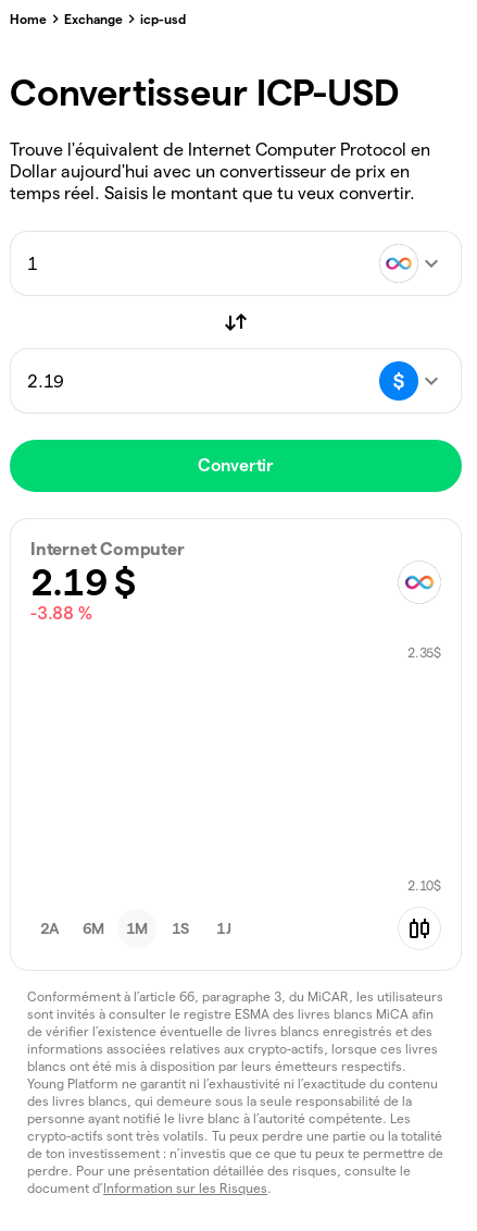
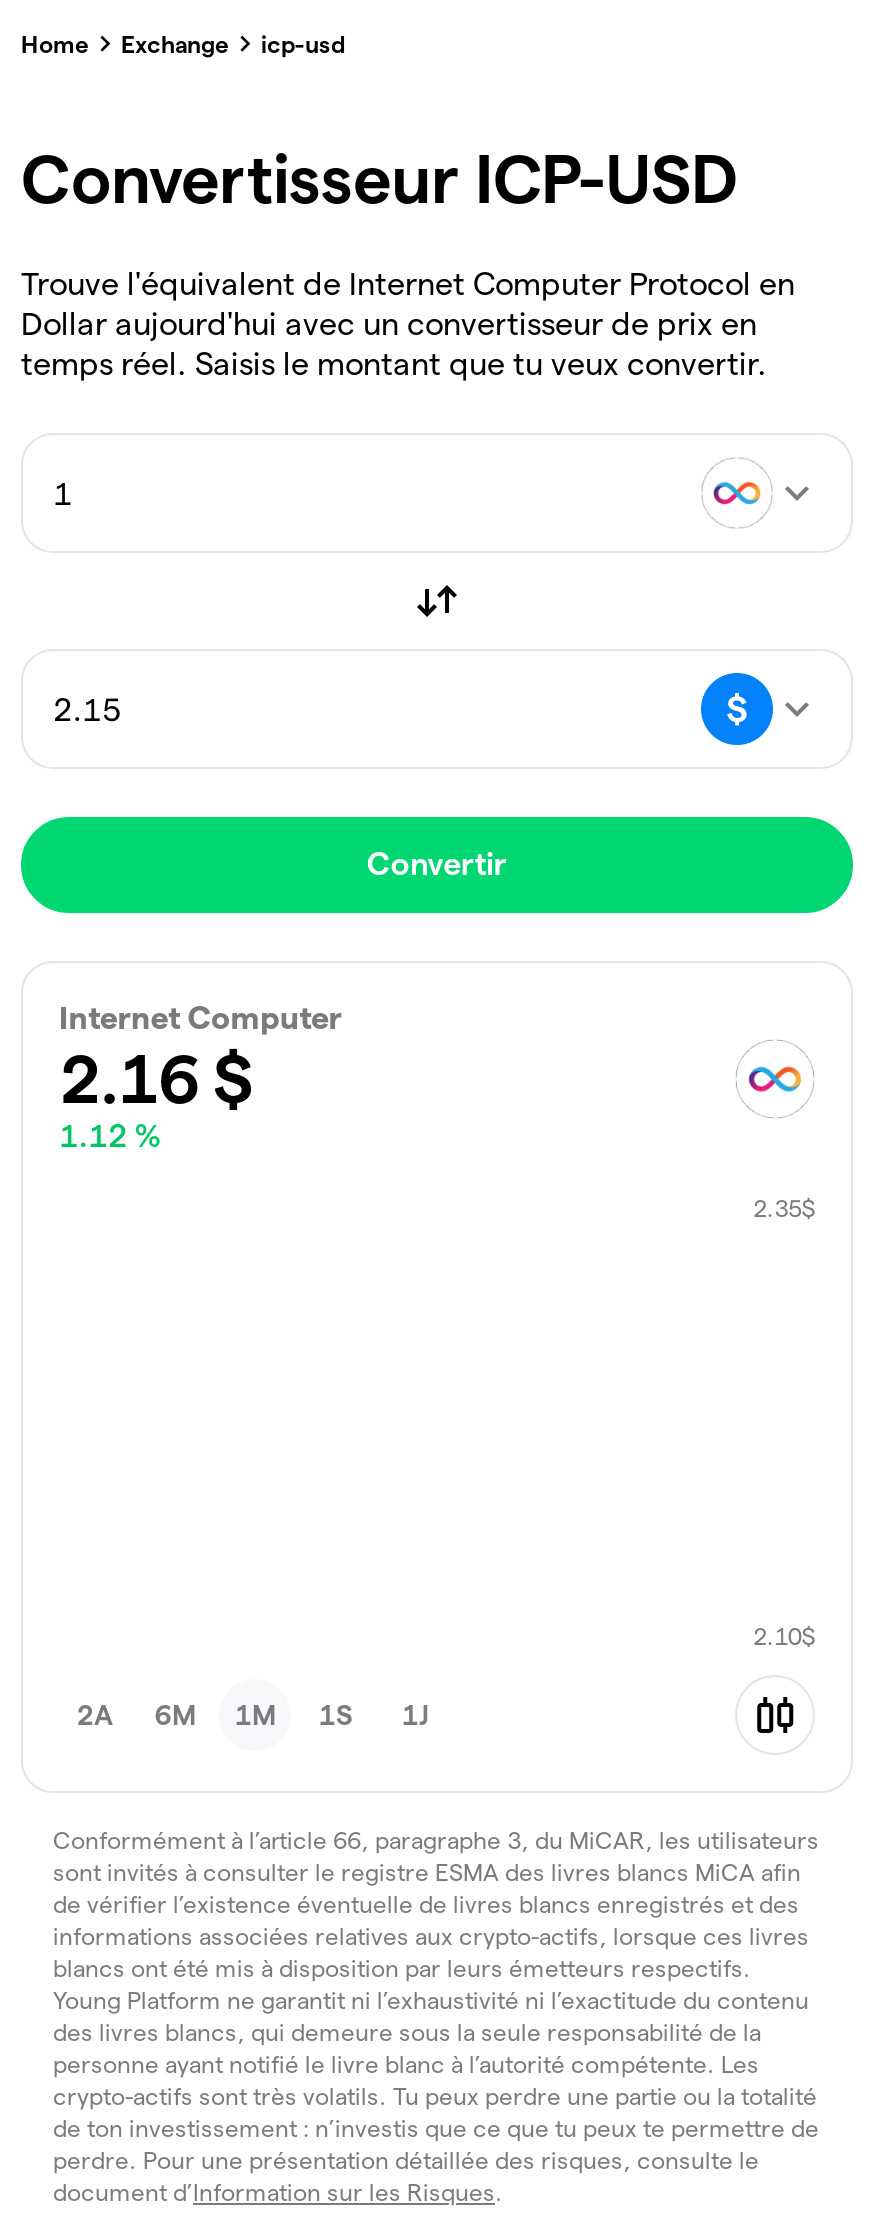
[30,562,135,602] 2.19 $ -> [59,1041,251,1115] 2.16 $
[30,604,92,623] -3.88 % -> [59,1119,161,1153] 1.12 %

